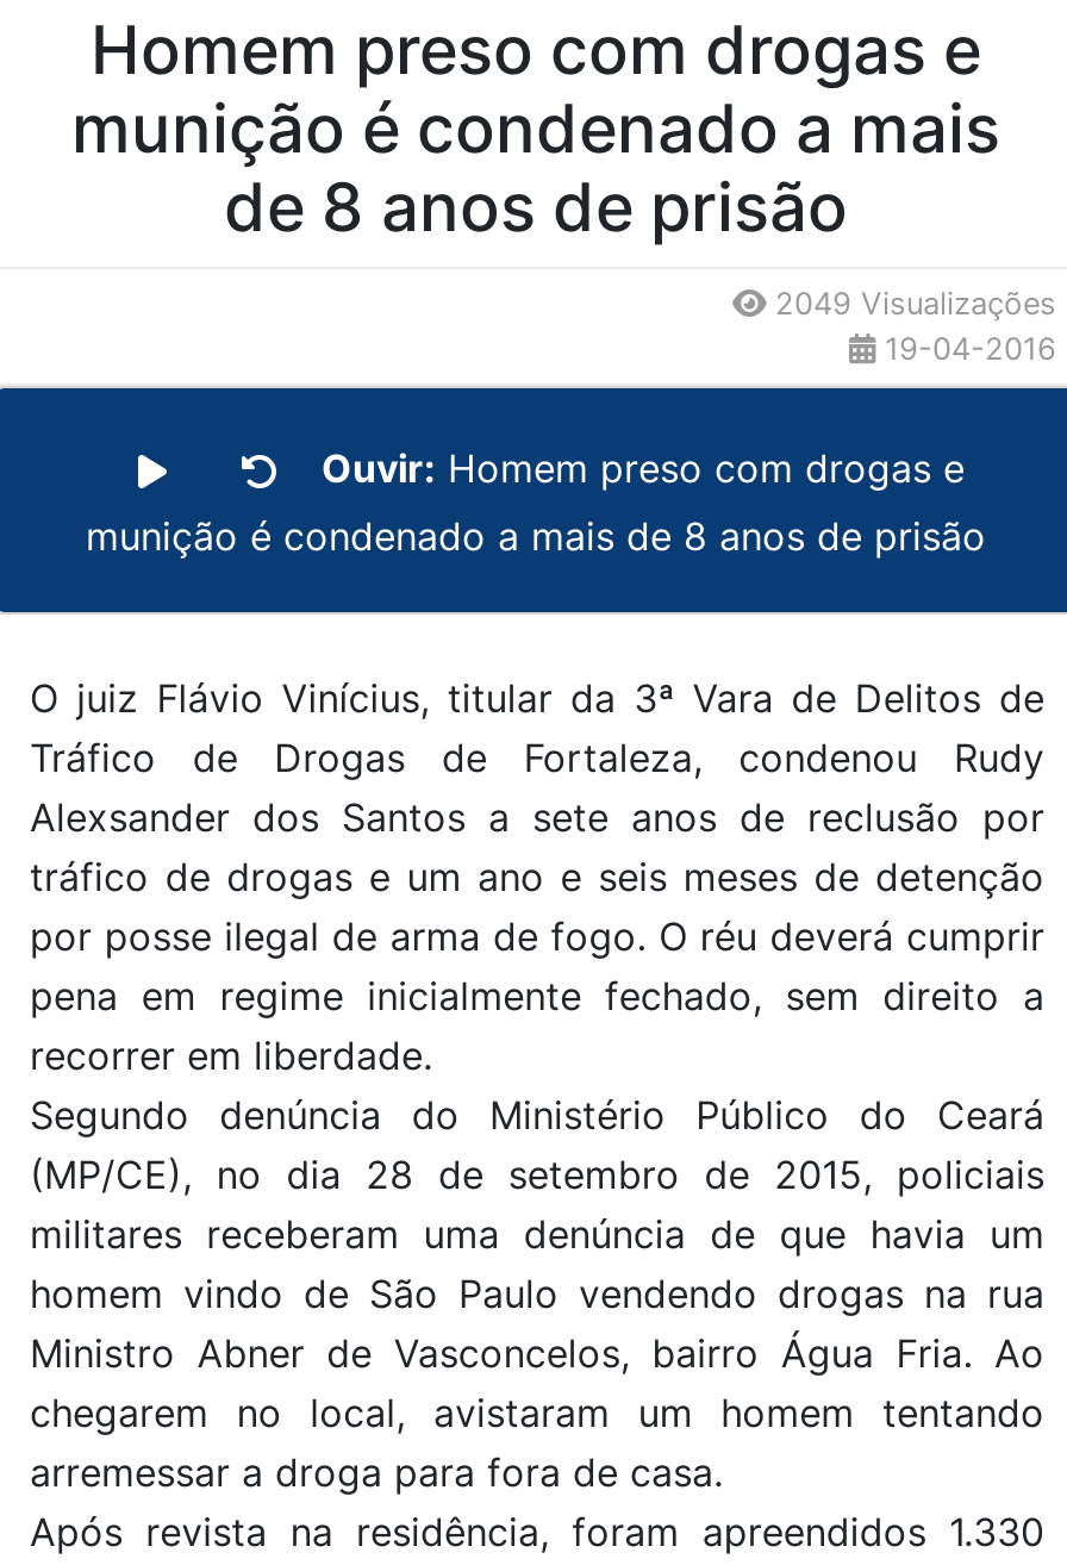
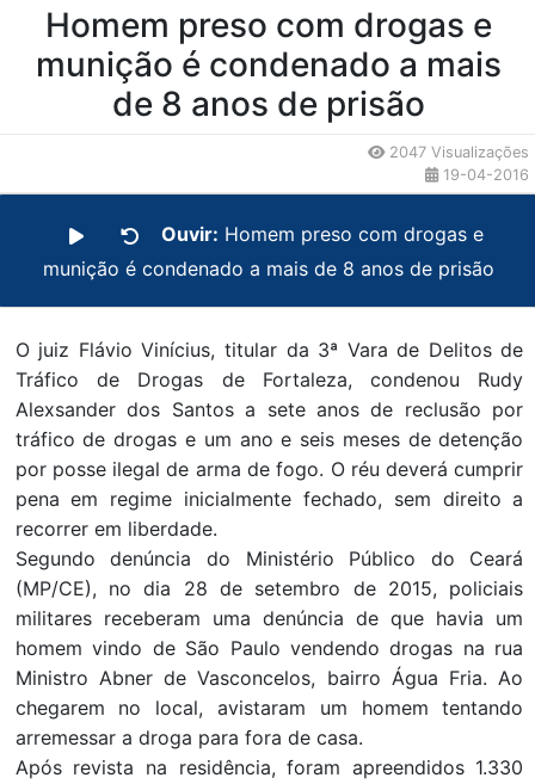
[766,286,1056,321] 2049 Visualizações -> [385,143,530,161] 2047 Visualizações

